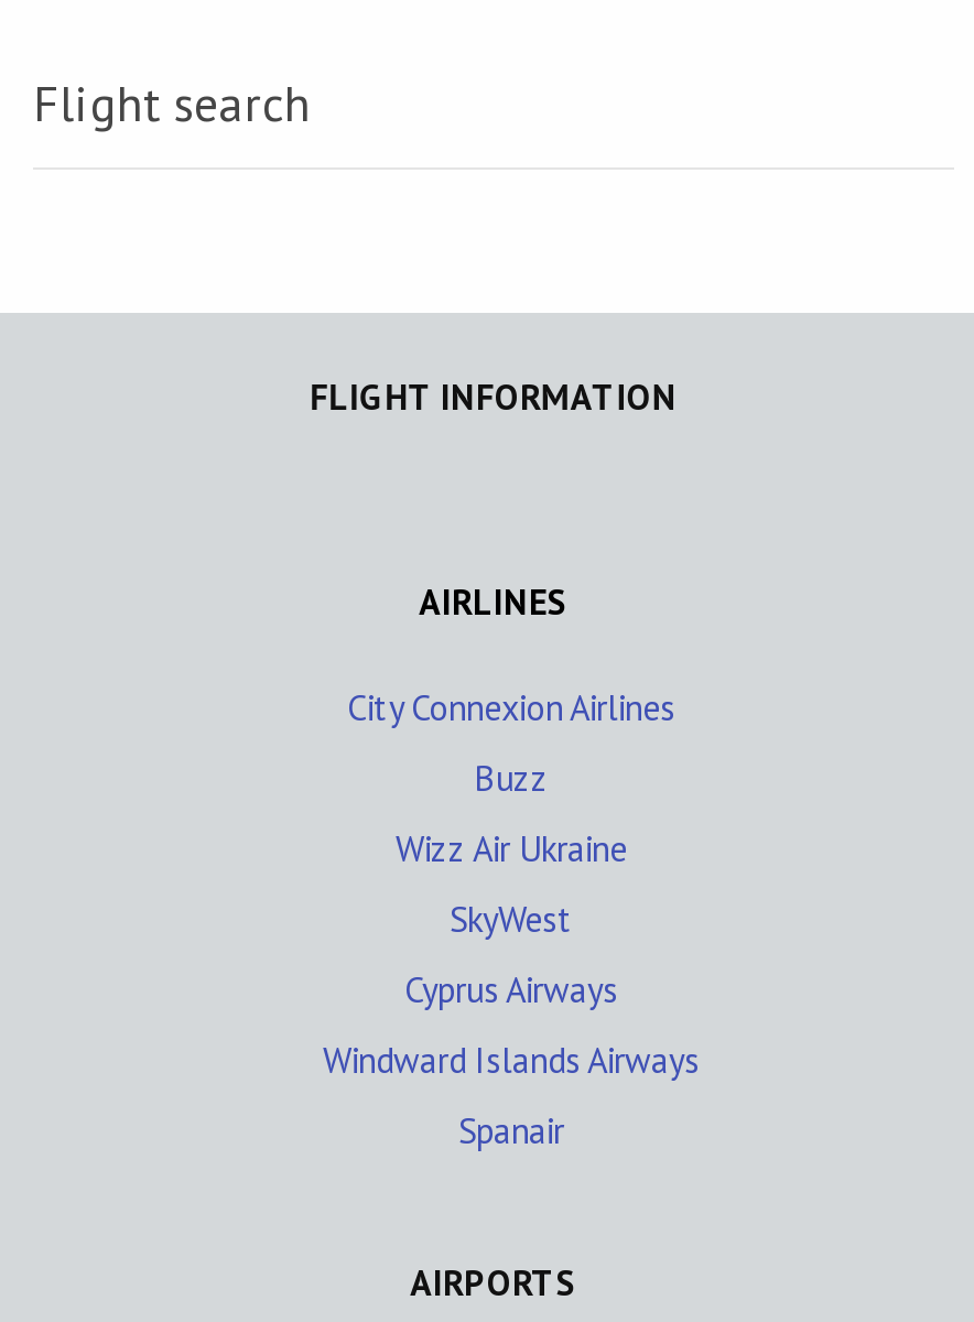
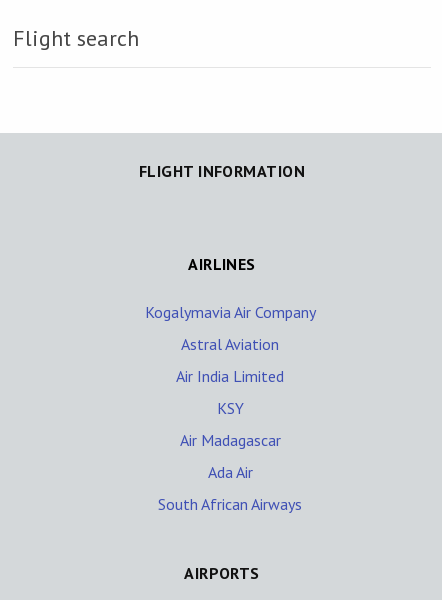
[347,685,675,729] City Connexion Airlines -> [144,302,315,322] Kogalymavia Air Company
[474,756,549,800] Buzz -> [181,334,279,354] Astral Aviation
[396,826,627,870] Wizz Air Ukraine -> [176,366,284,386] Air India Limited
[450,897,573,941] SkyWest -> [216,398,243,418] KSY
[404,967,618,1011] Cyprus Airways -> [179,430,280,450] Air Madagascar
[323,1038,700,1082] Windward Islands Airways -> [207,462,252,482] Ada Air
[458,1108,564,1152] Spanair -> [158,494,302,514] South African Airways

